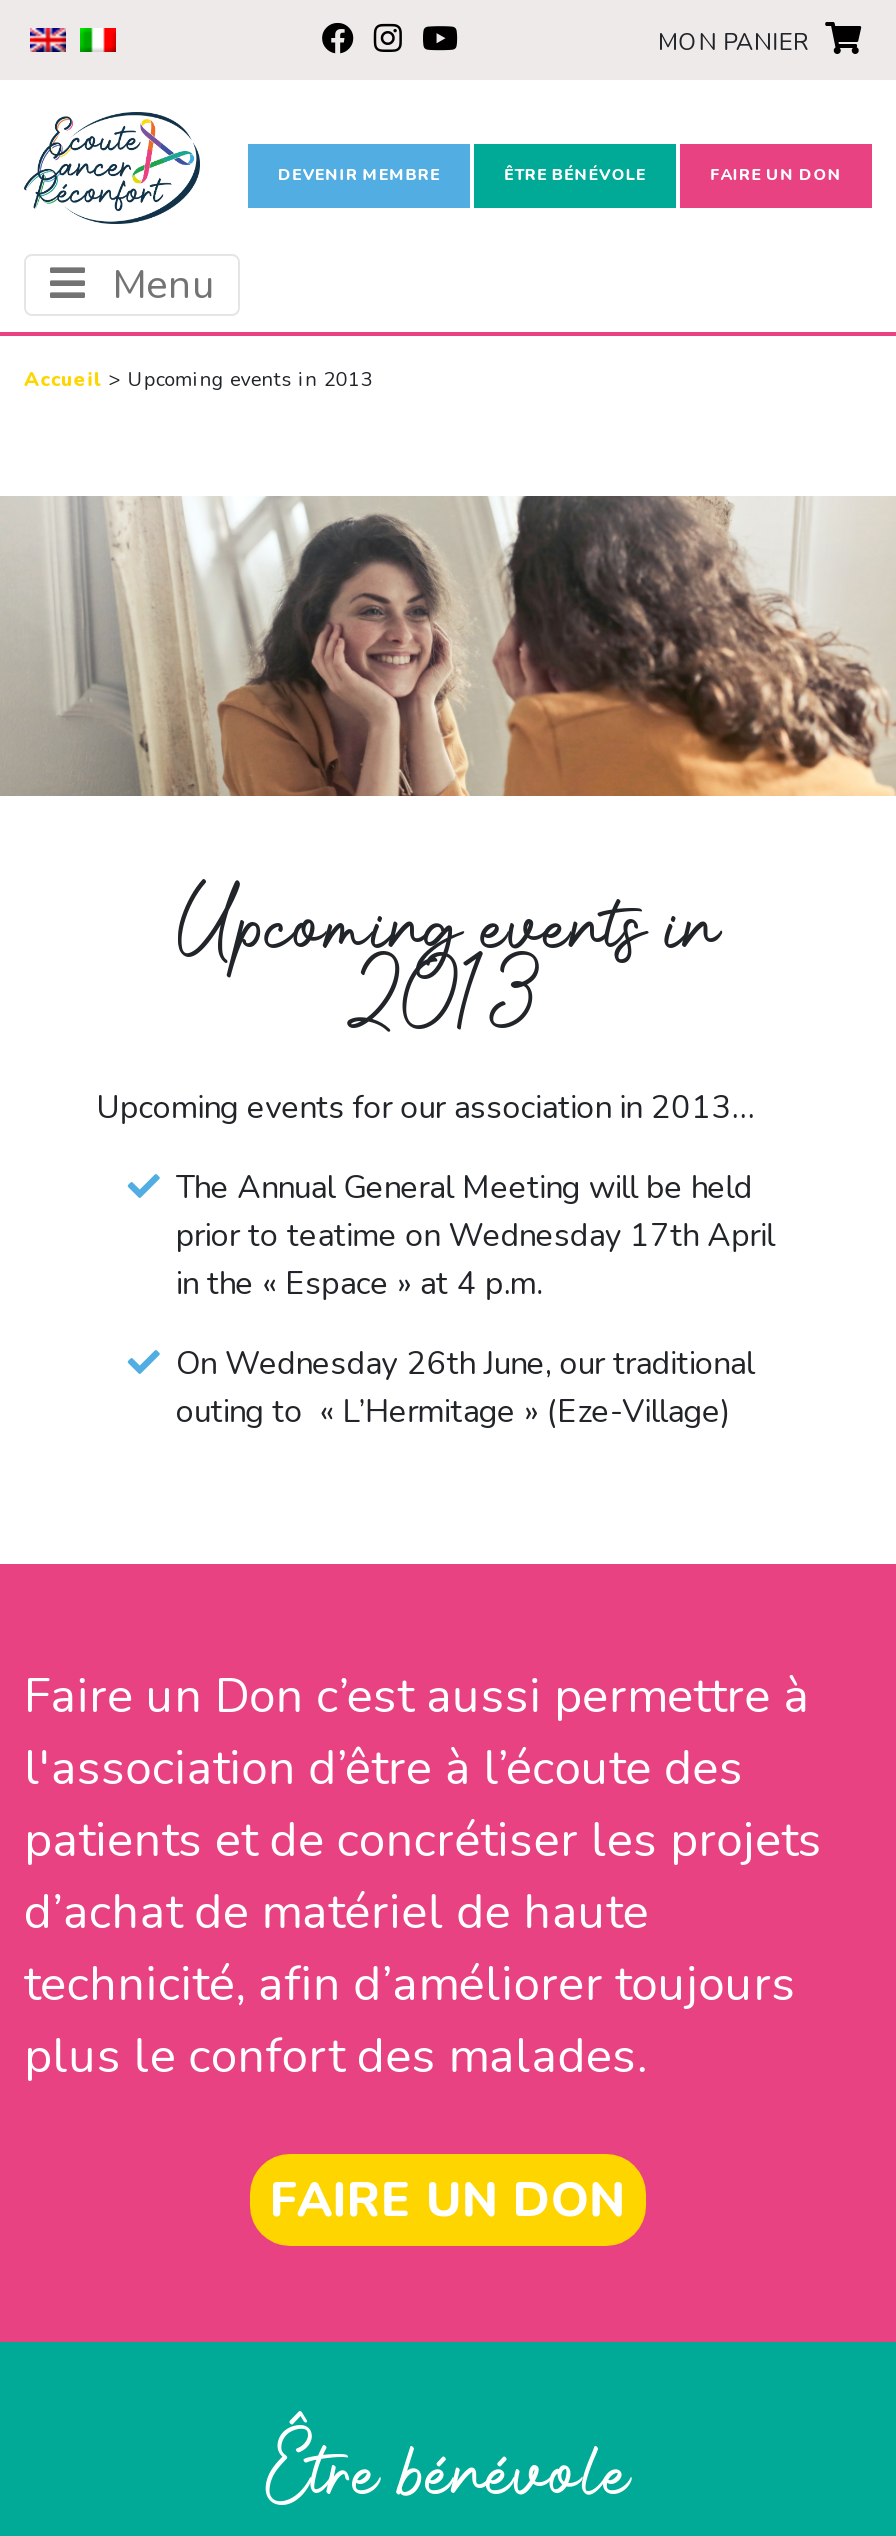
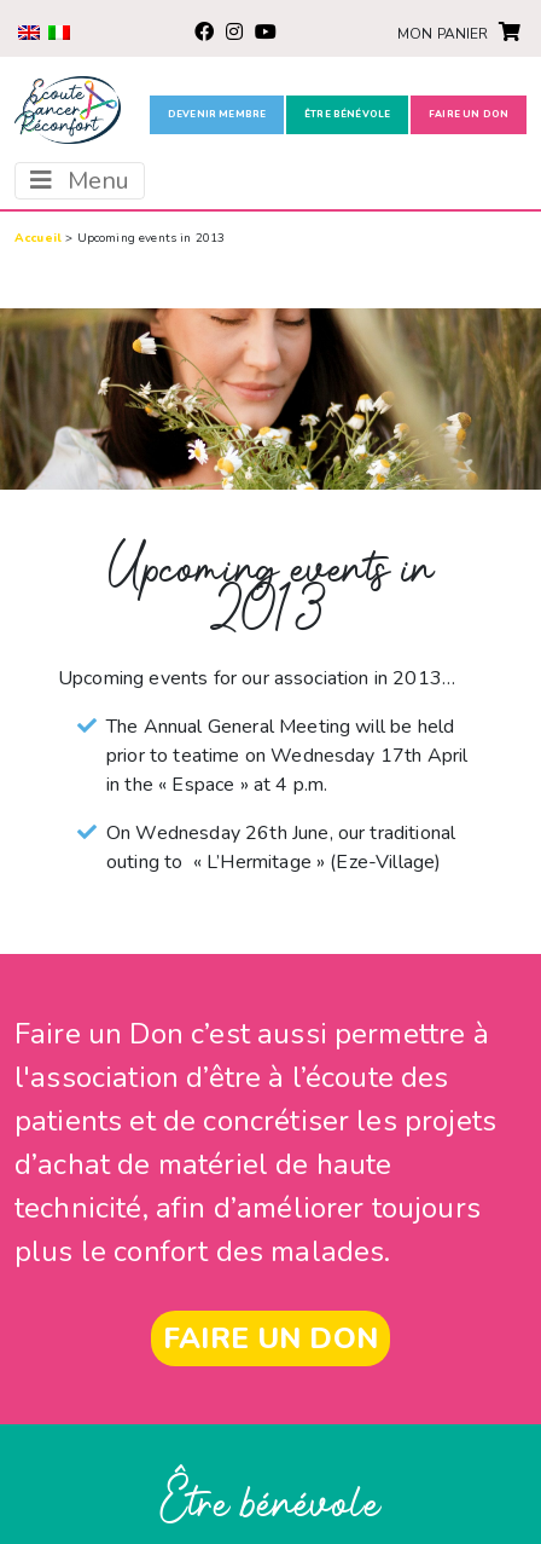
[6,496,890,798] [image] -> [4,307,537,491] [image]

